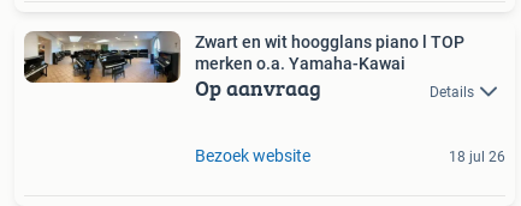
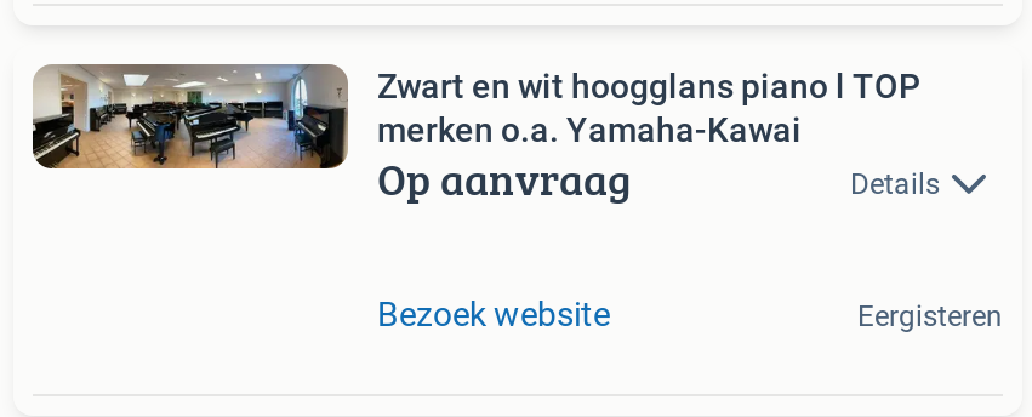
[449,148,505,165] 18 jul 26 -> [857,300,1003,334] Eergisteren

